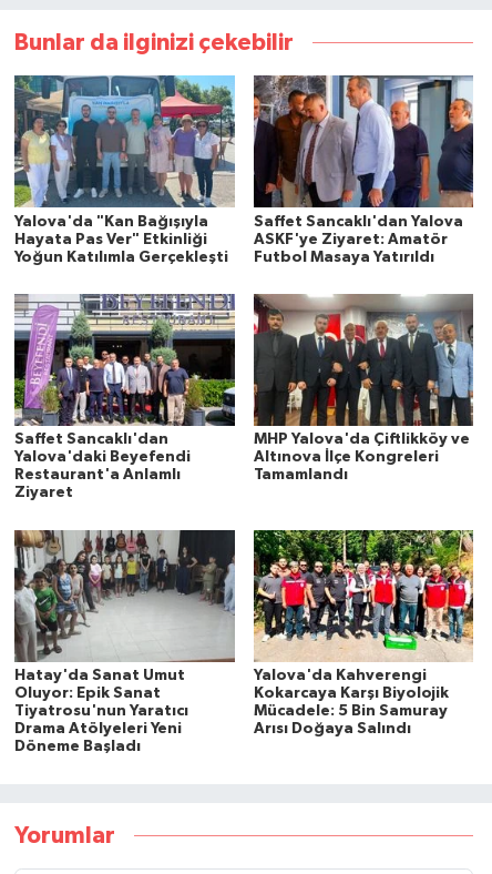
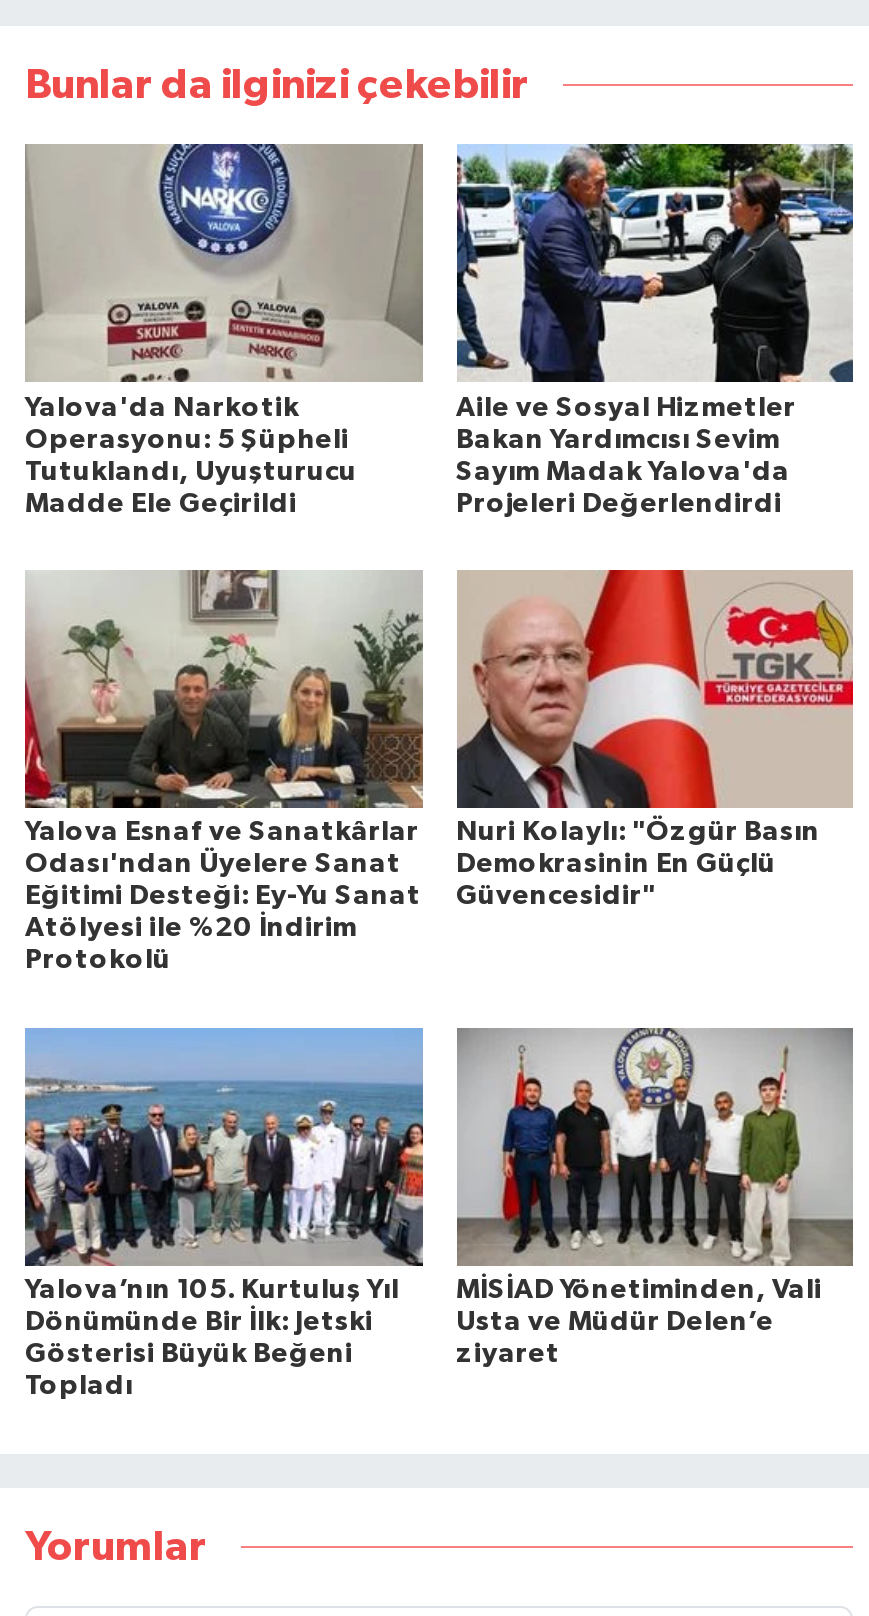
[14,74,235,265] [image] | Yalova'da "Kan Bağışıyla | Hayata Pas Ver" Etkinliği | Yoğun Katılımla Gerçekleşti -> [25,142,425,517] [image] | Yalova'da Narkotik | Operasyonu: 5 Şüpheli | Tutuklandı, Uyuşturucu | Madde Ele Geçirildi
[253,74,474,265] [image] | Saffet Sancaklı'dan Yalova | ASKF'ye Ziyaret: Amatör | Futbol Masaya Yatırıldı -> [456,142,855,517] [image] | Aile ve Sosyal Hizmetler | Bakan Yardımcısı Sevim | Sayım Madak Yalova'da | Projeleri Değerlendirdi
[13,294,236,501] [image] | Saffet Sancaklı'dan | Yalova'daki Beyefendi | Restaurant'a Anlamlı | Ziyaret -> [23,570,425,975] [image] | Yalova Esnaf ve Sanatkârlar | Odası'ndan Üyelere Sanat | Eğitimi Desteği: Ey-Yu Sanat | Atölyesi ile %20 İndirim | Protokolü
[253,294,473,483] [image] | MHP Yalova'da Çiftlikköy ve | Altınova İlçe Kongreleri | Tamamlandı -> [455,568,855,911] [image] | Nuri Kolaylı: "Özgür Basın | Demokrasinin En Güçlü | Güvencesidir"
[13,529,236,755] [image] | Hatay'da Sanat Umut | Oluyor: Epik Sanat | Tiyatrosu'nun Yaratıcı | Drama Atölyeleri Yeni | Döneme Başladı -> [25,996,425,1401] [image] | Yalova’nın 105. Kurtuluş Yıl | Dönümünde Bir İlk: Jetski | Gösterisi Büyük Beğeni | Topladı
[253,529,474,737] [image] | Yalova'da Kahverengi | Kokarcaya Karşı Biyolojik | Mücadele: 5 Bin Samuray | Arısı Doğaya Salındı -> [456,996,855,1369] [image] | MİSİAD Yönetiminden, Vali | Usta ve Müdür Delen’e | ziyaret

